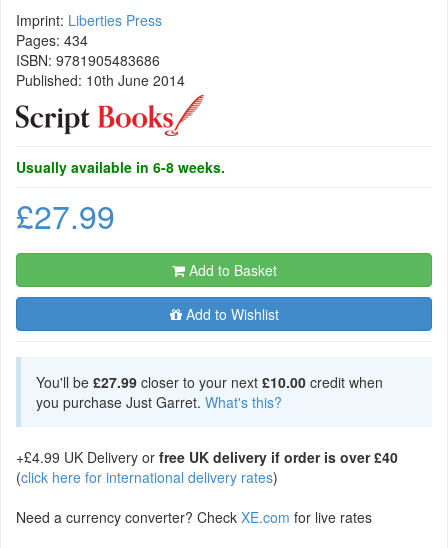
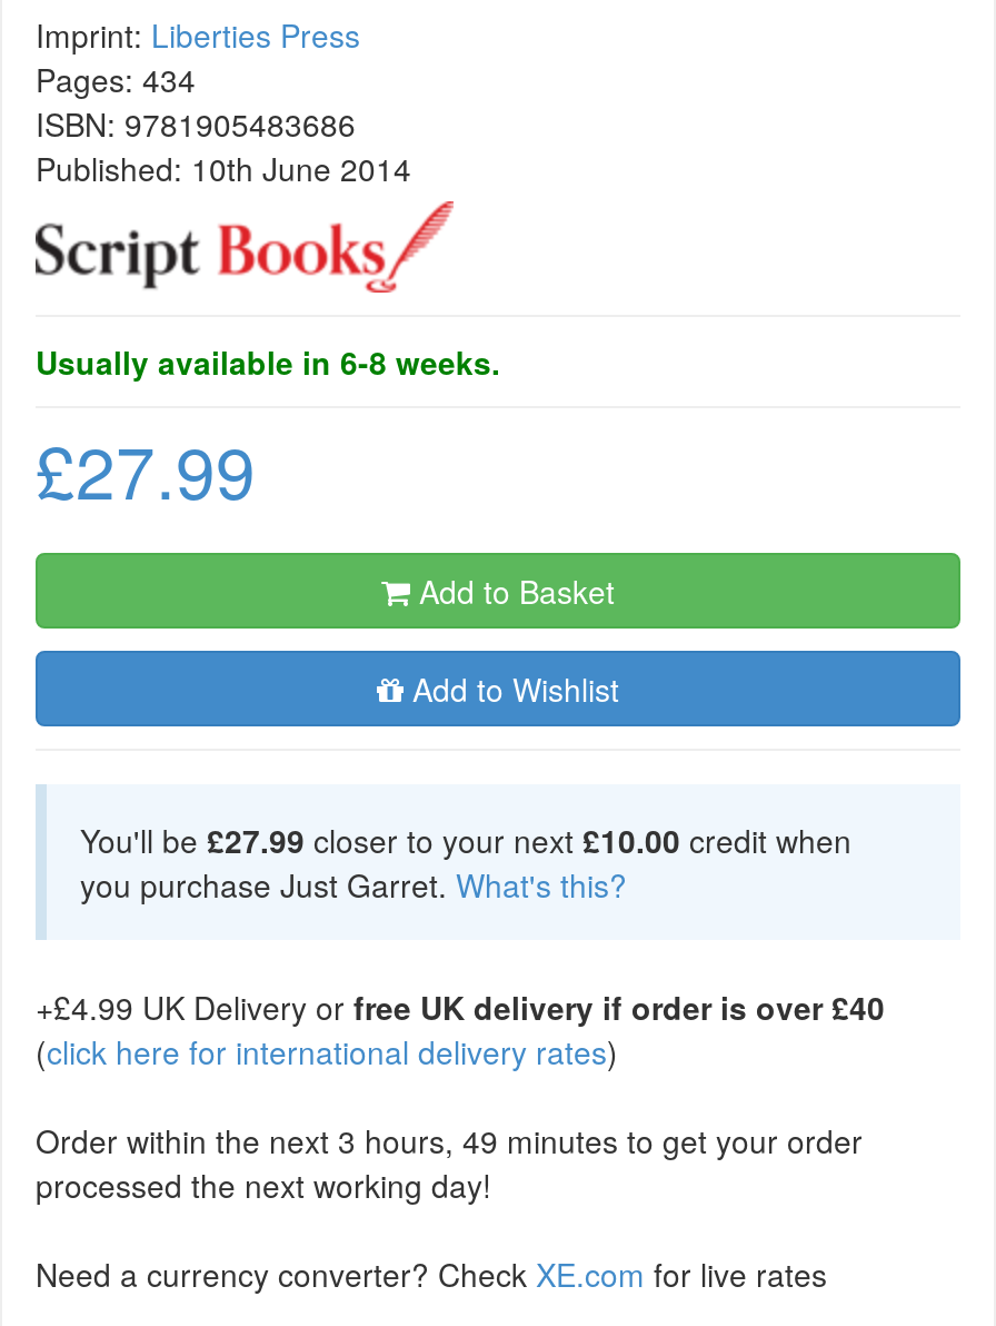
none -> [36,1117,863,1206] Order within the next 3 hours, 49 minutes to get your order | processed the next working day!

